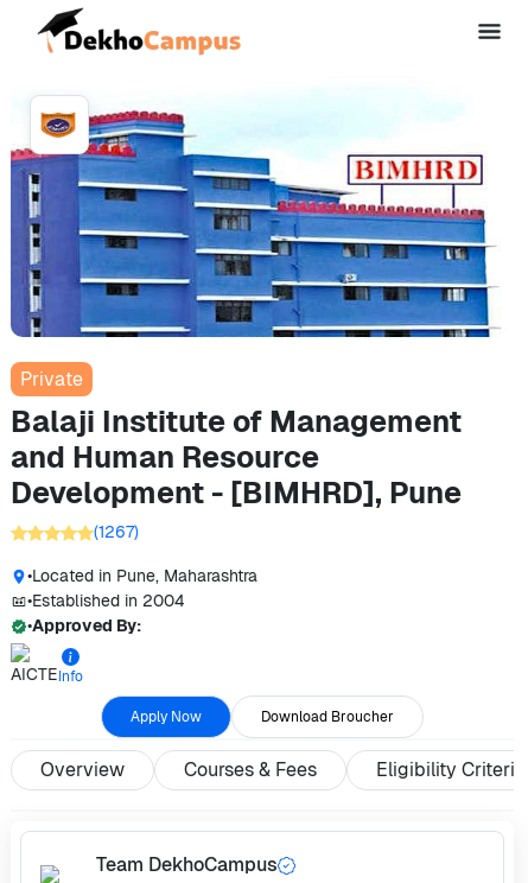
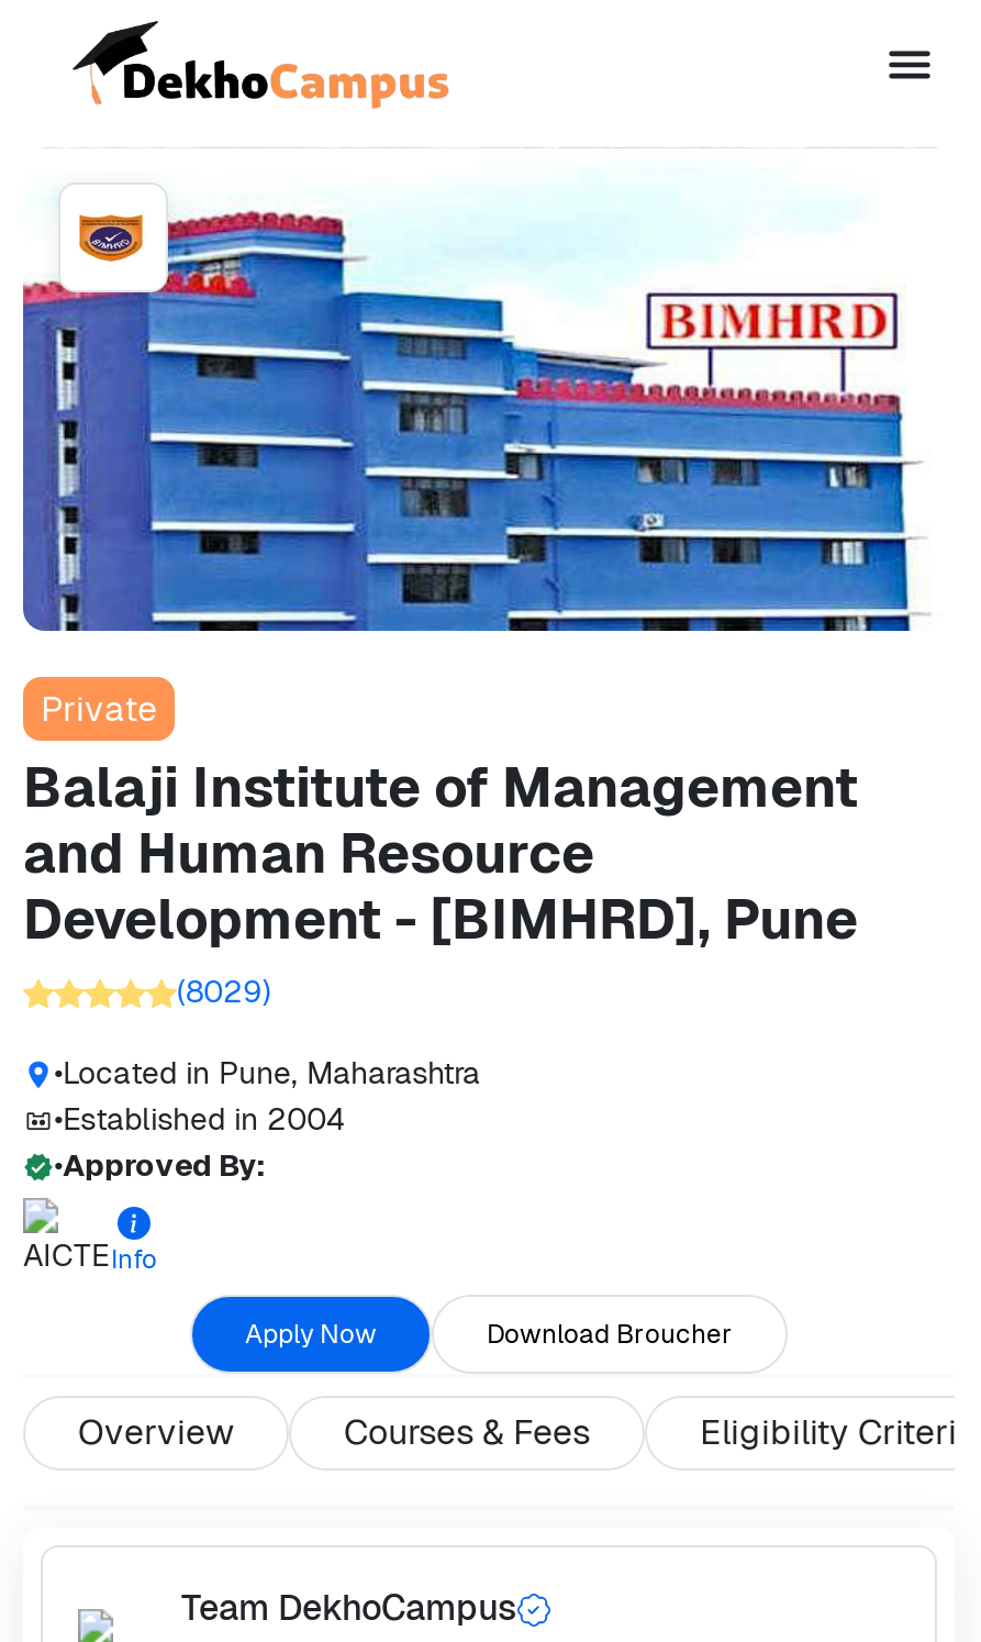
[94,521,139,542] (1267) -> [177,972,271,1011] (8029)

